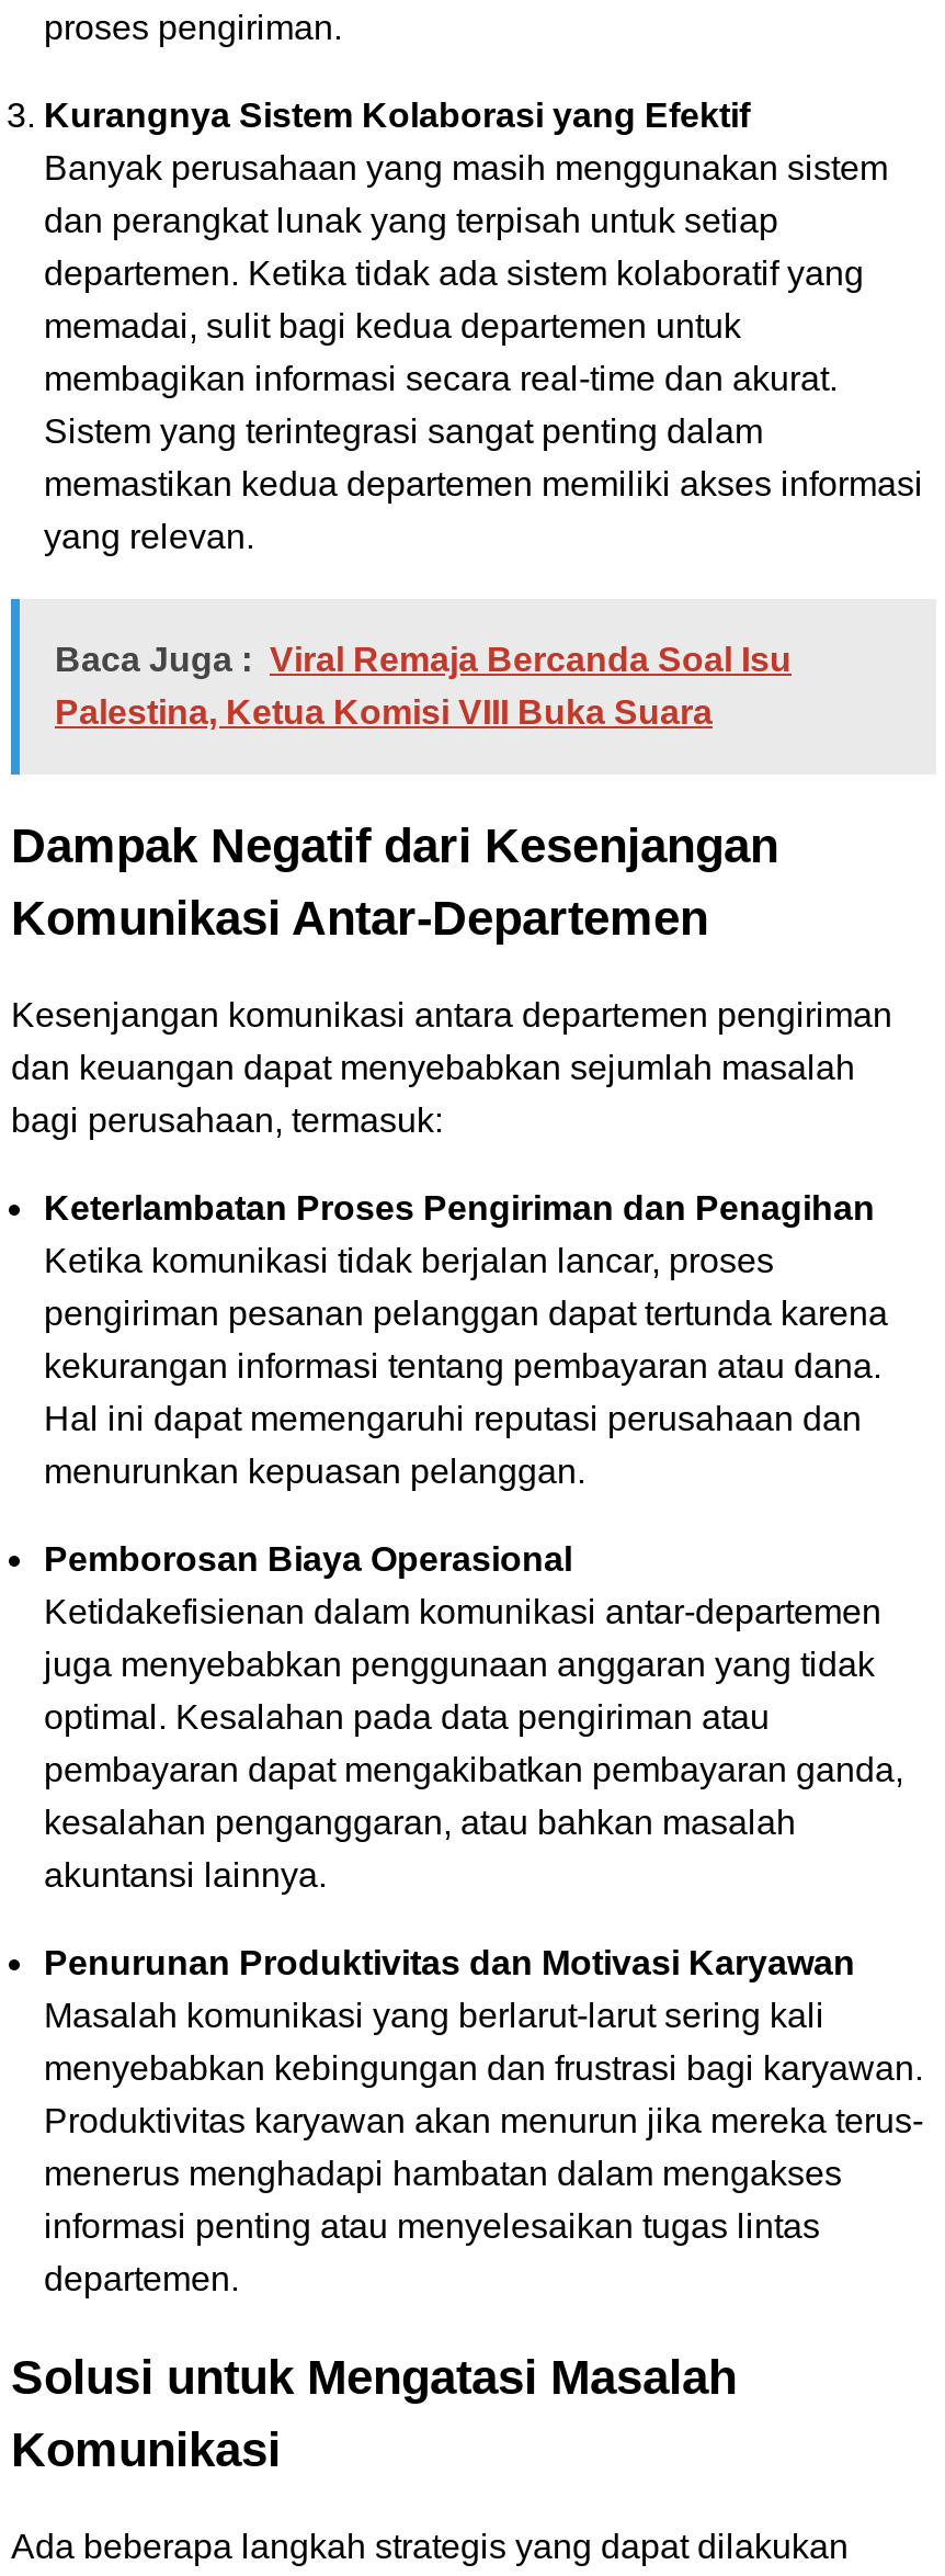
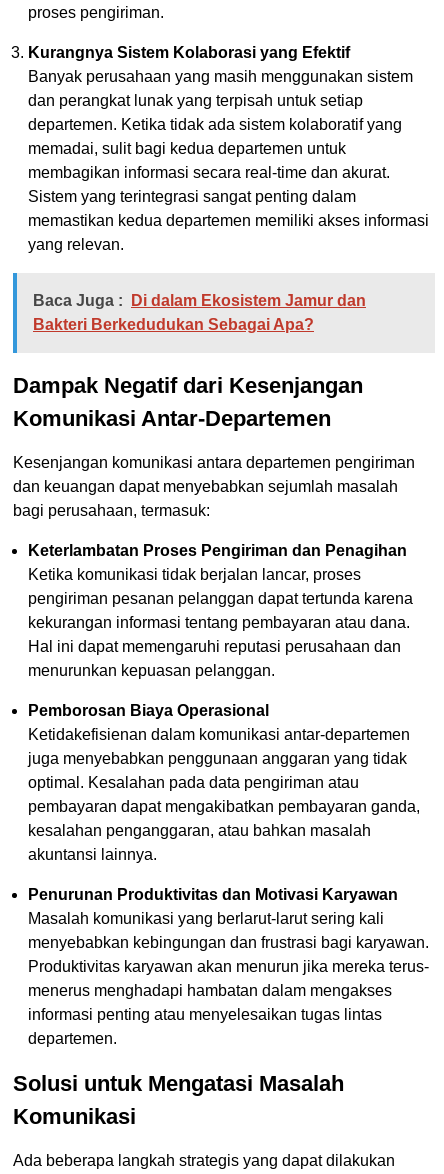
[55,641,792,731] Baca Juga : Viral Remaja Bercanda Soal Isu | Palestina, Ketua Komisi VIII Buka Suara -> [33,292,366,333] Baca Juga : Di dalam Ekosistem Jamur dan | Bakteri Berkedudukan Sebagai Apa?

